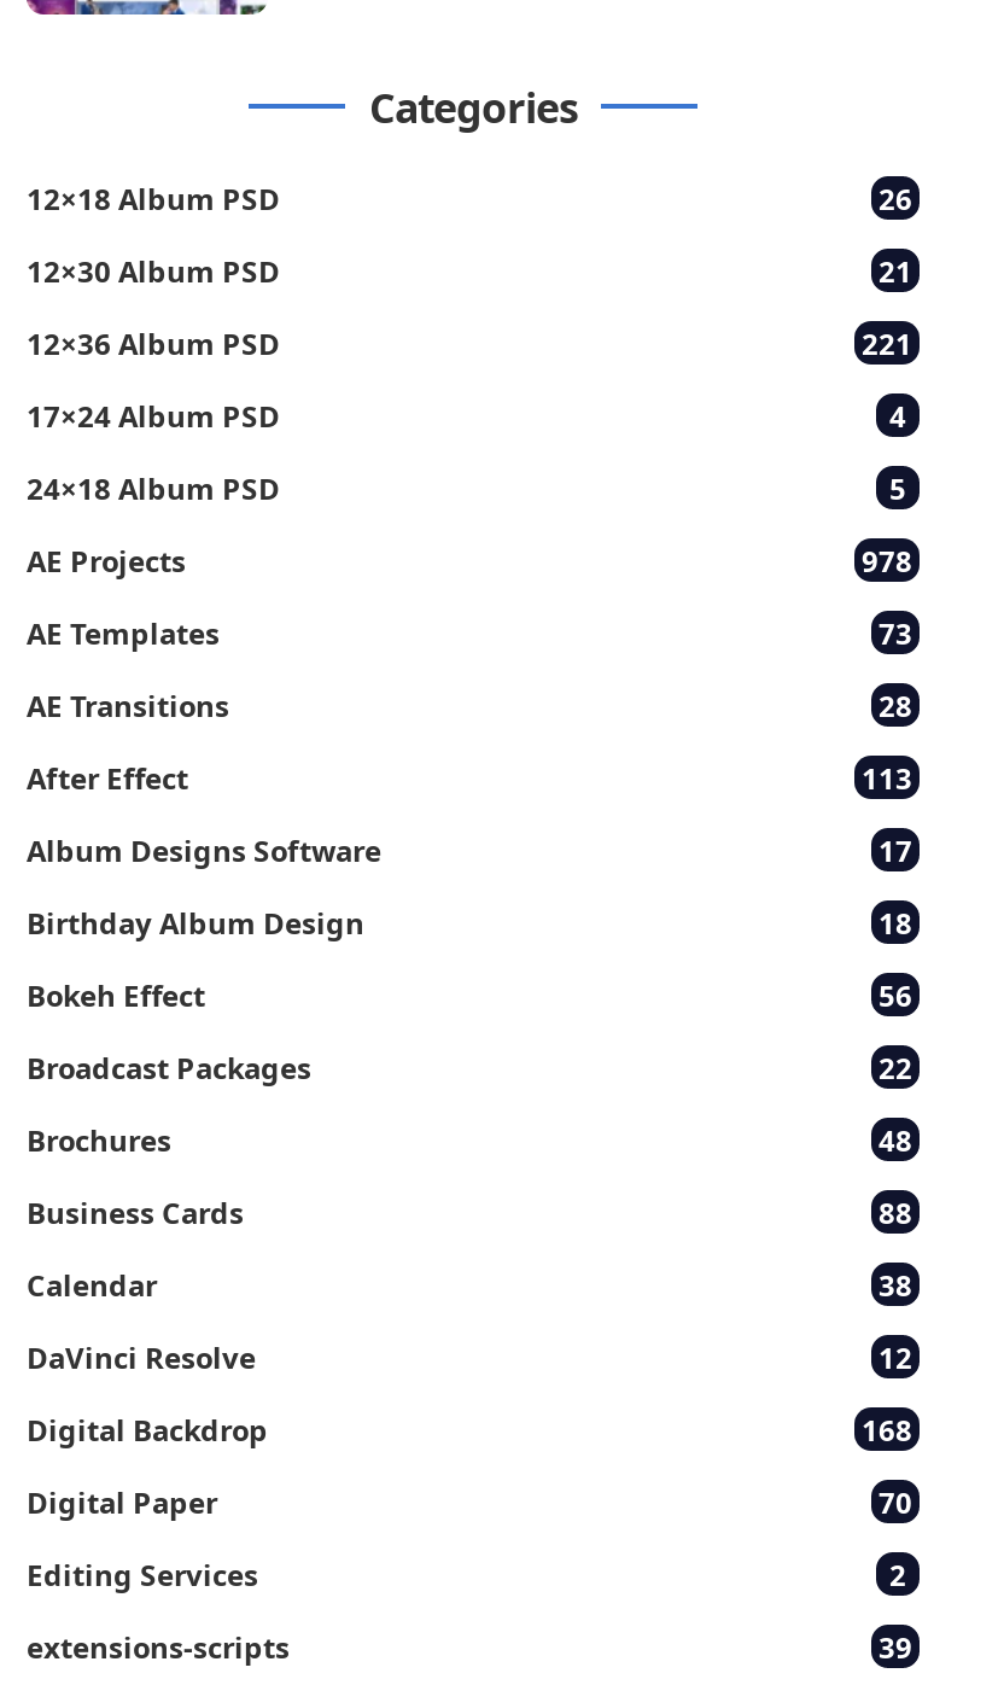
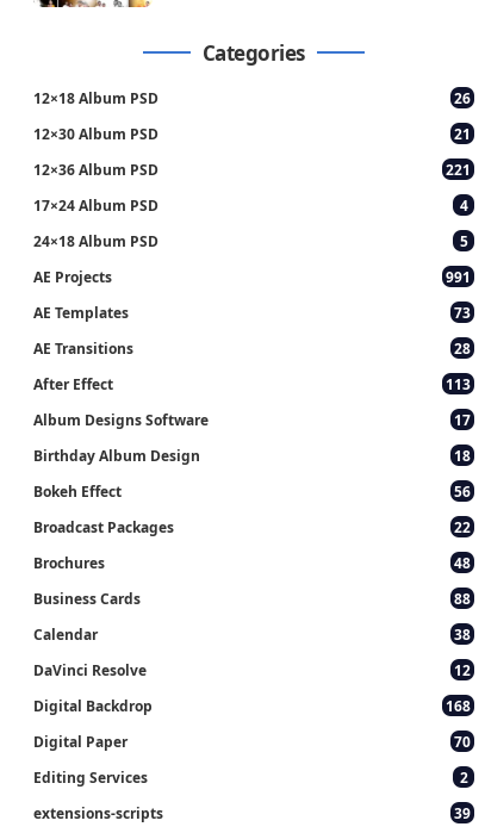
[862,541,912,579] 978 -> [446,267,471,286] 991

